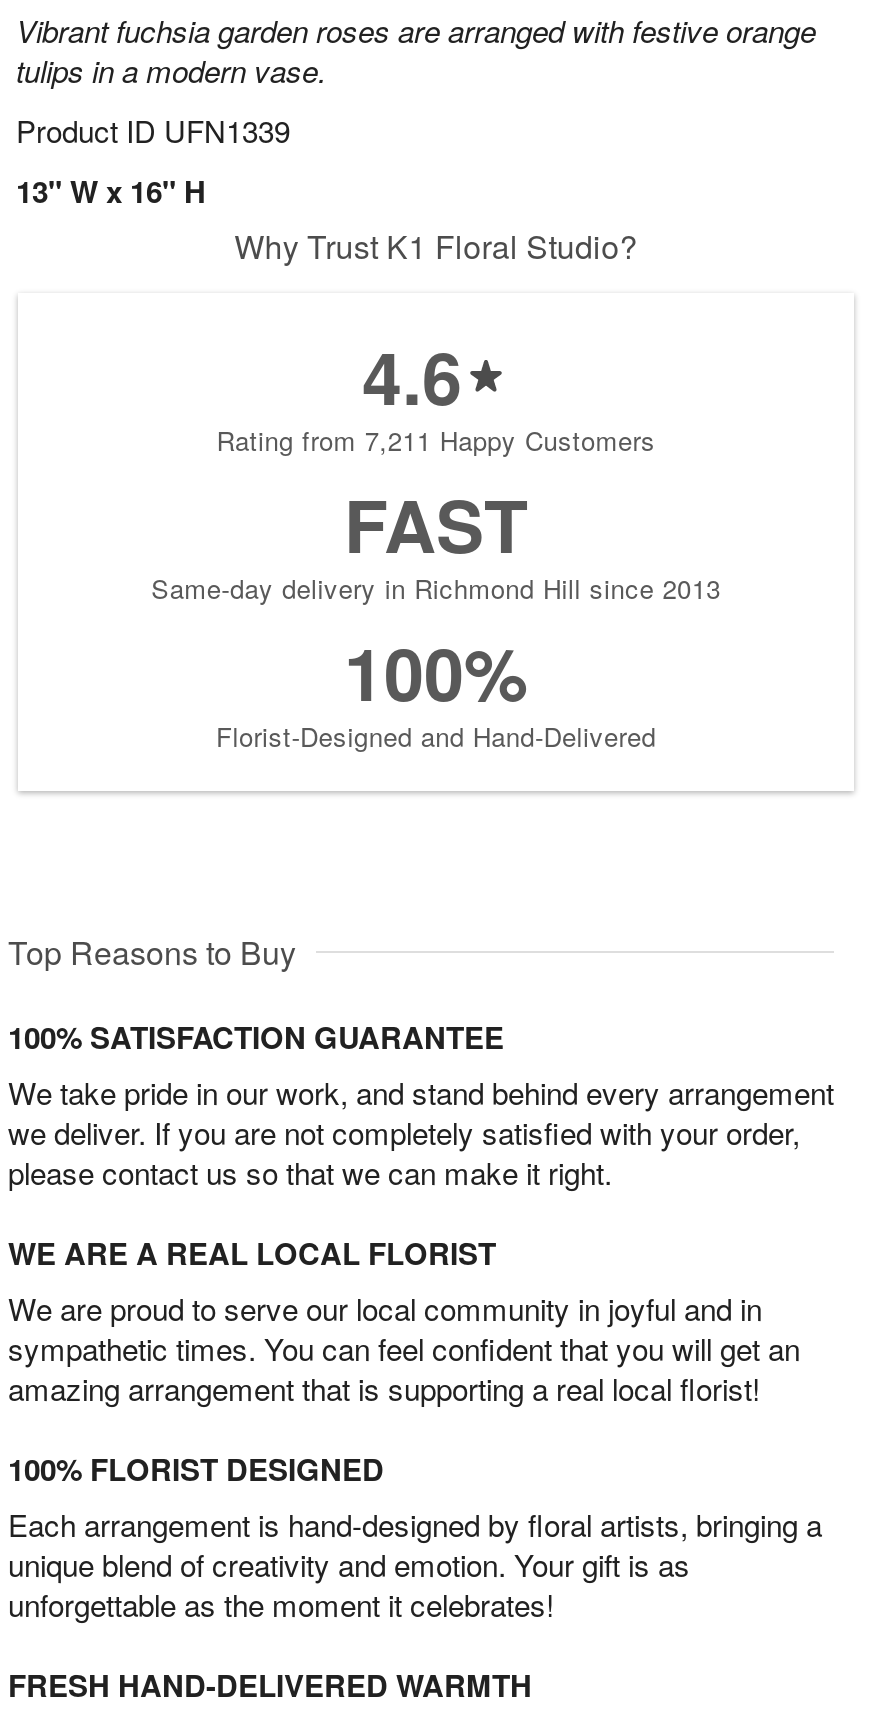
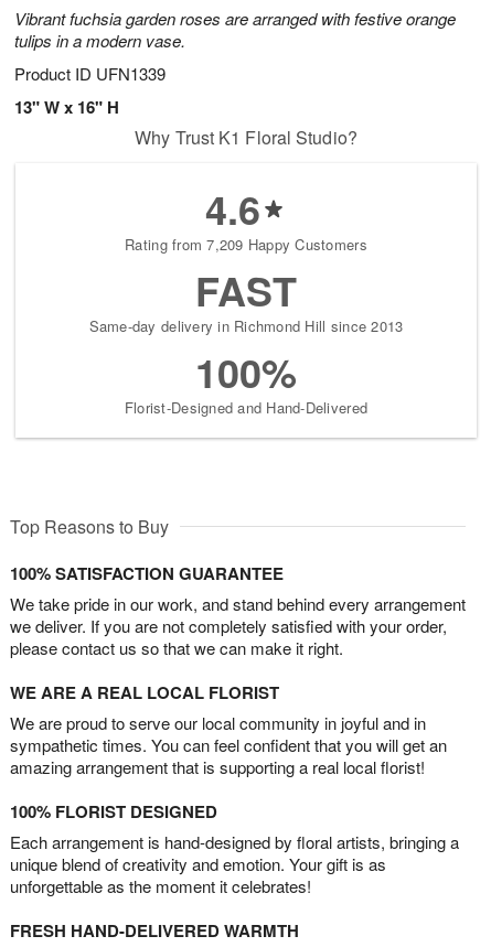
[216,422,656,460] Rating from 7,211 Happy Customers -> [125,234,367,255] Rating from 7,209 Happy Customers

